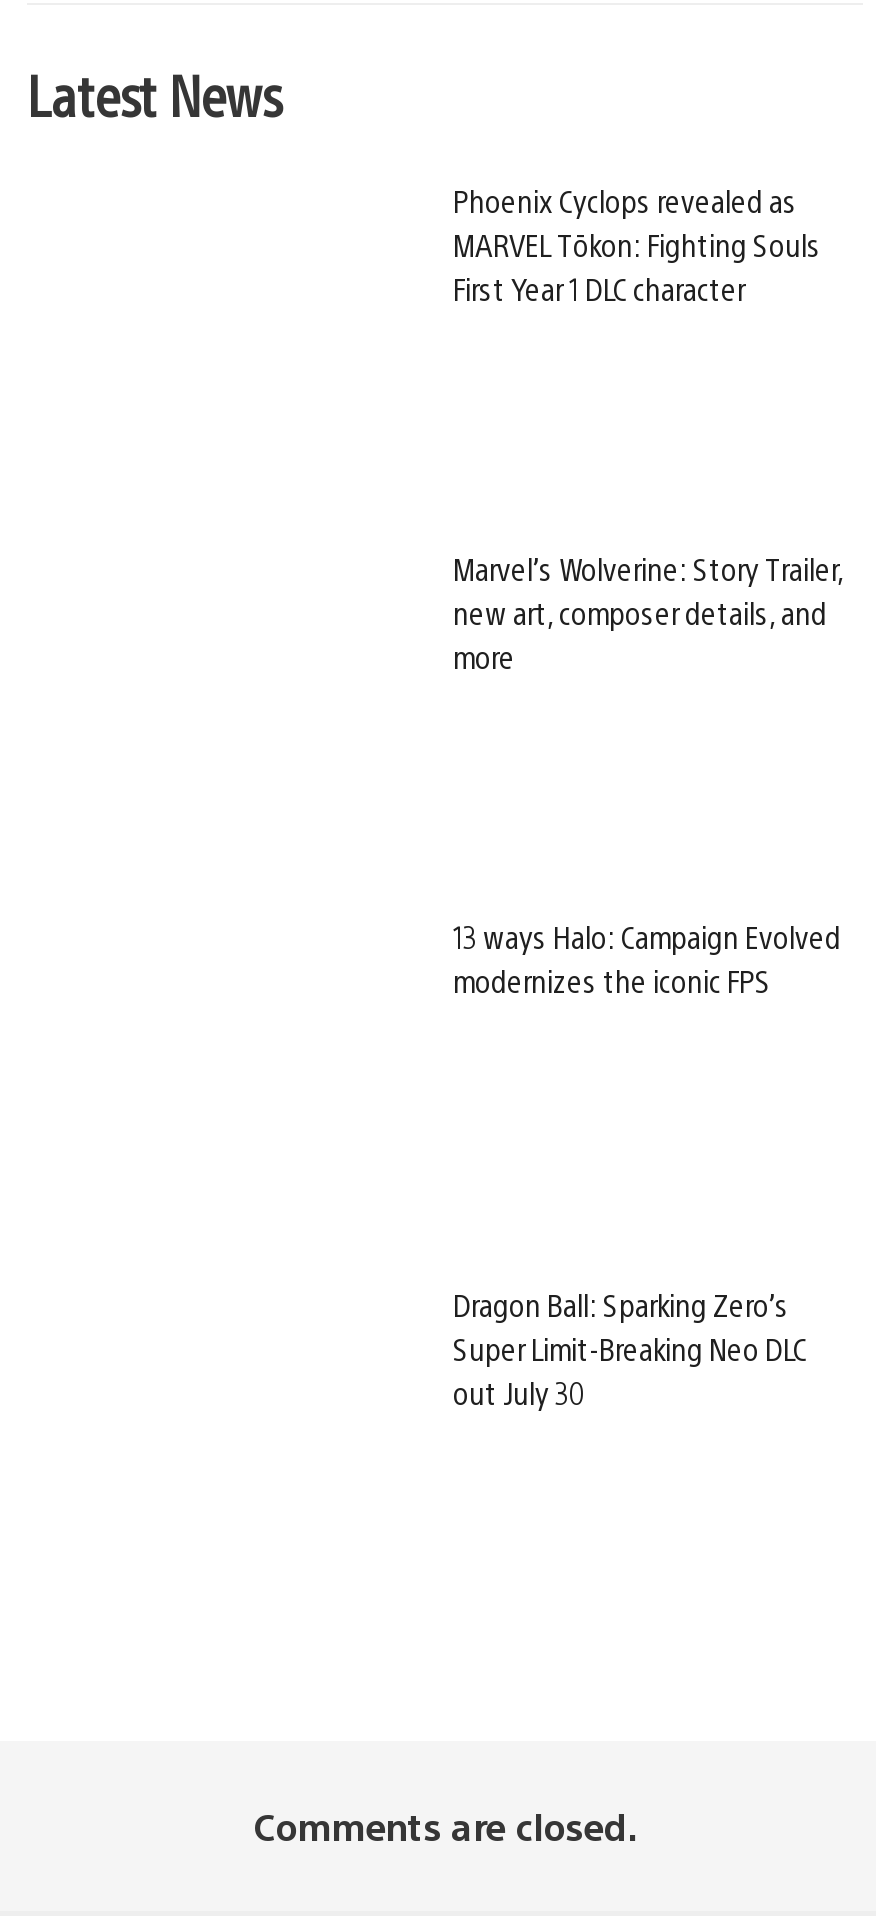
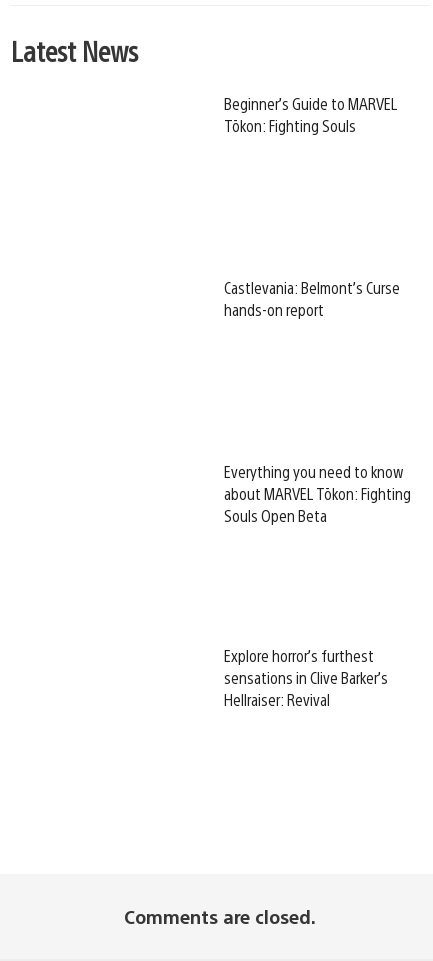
[453,179,821,309] Phoenix Cyclops revealed as | MARVEL Tōkon: Fighting Souls | First Year 1 DLC character -> [224,93,397,136] Beginner’s Guide to MARVEL | Tōkon: Fighting Souls
[453,547,843,677] Marvel’s Wolverine: Story Trailer, | new art, composer details, and | more -> [224,277,400,320] Castlevania: Belmont’s Curse | hands-on report
[453,915,841,1001] 13 ways Halo: Campaign Evolved | modernizes the iconic FPS -> [224,461,411,526] Everything you need to know | about MARVEL Tōkon: Fighting | Souls Open Beta
[453,1283,807,1413] Dragon Ball: Sparking Zero’s | Super Limit-Breaking Neo DLC | out July 30 -> [224,645,388,710] Explore horror’s furthest | sensations in Clive Barker’s | Hellraiser: Revival

